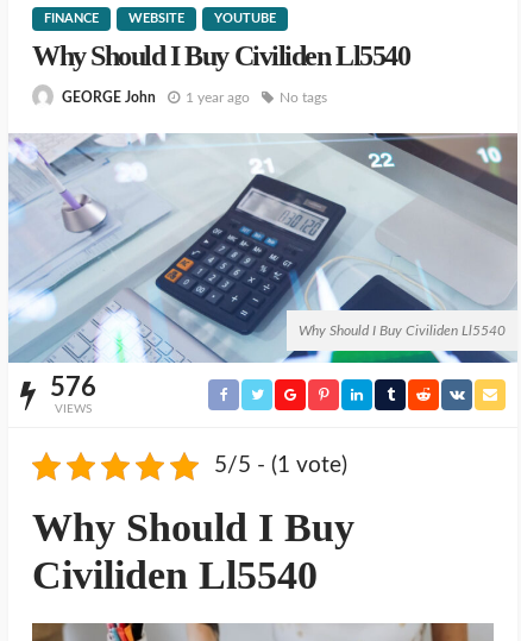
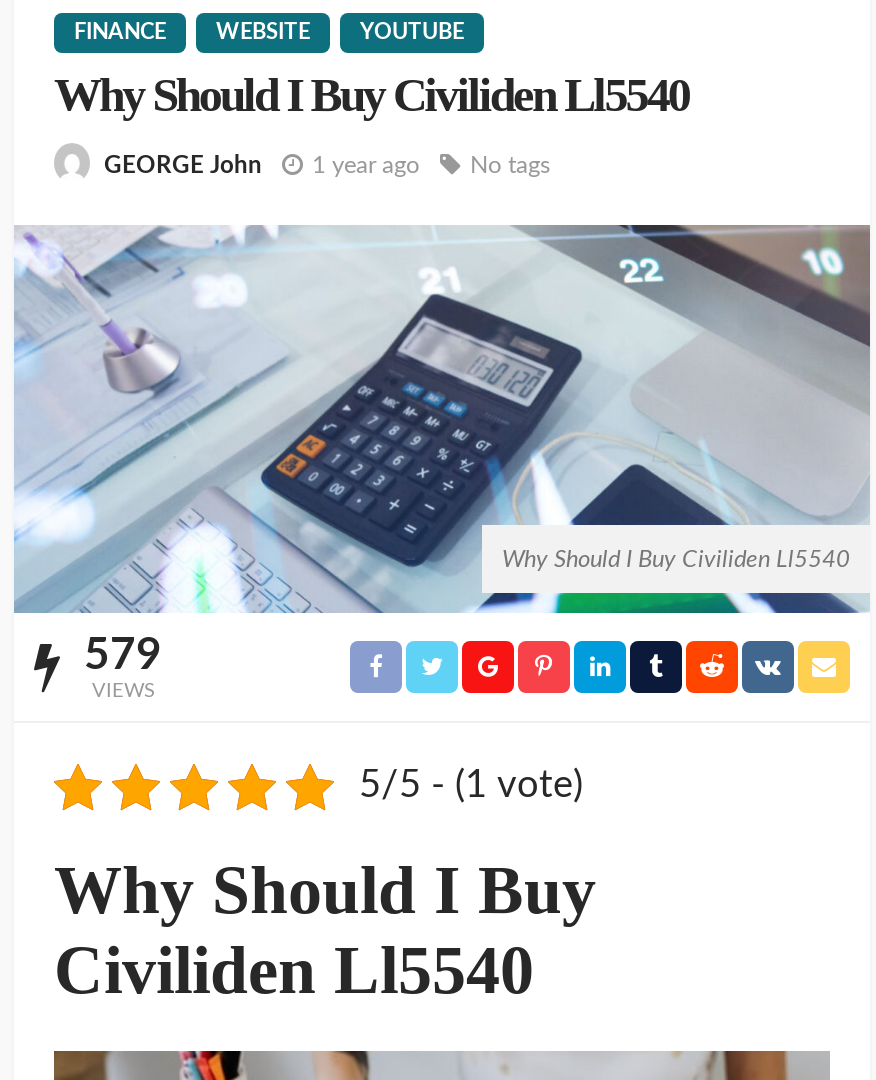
[50,375,96,401] 576 -> [84,632,162,676] 579

